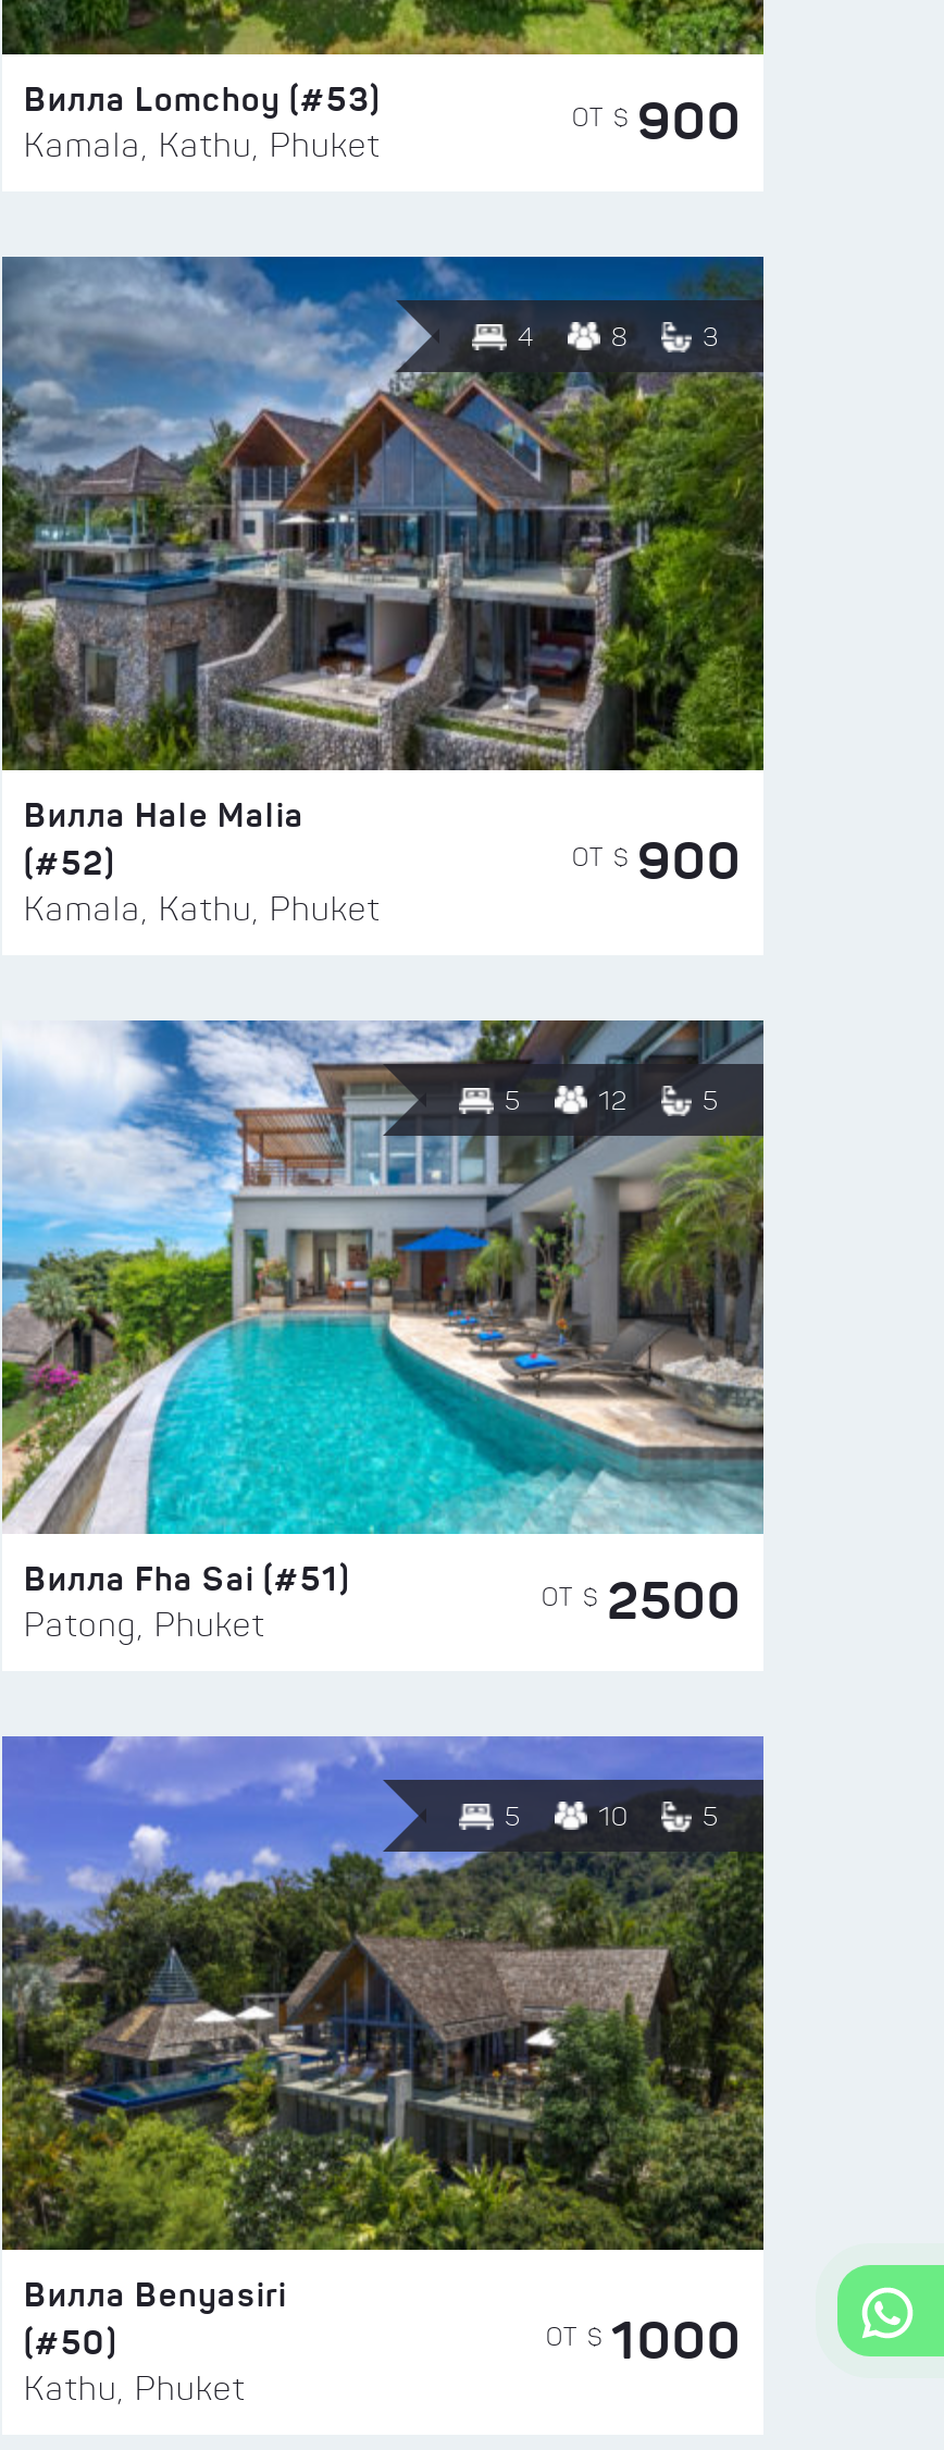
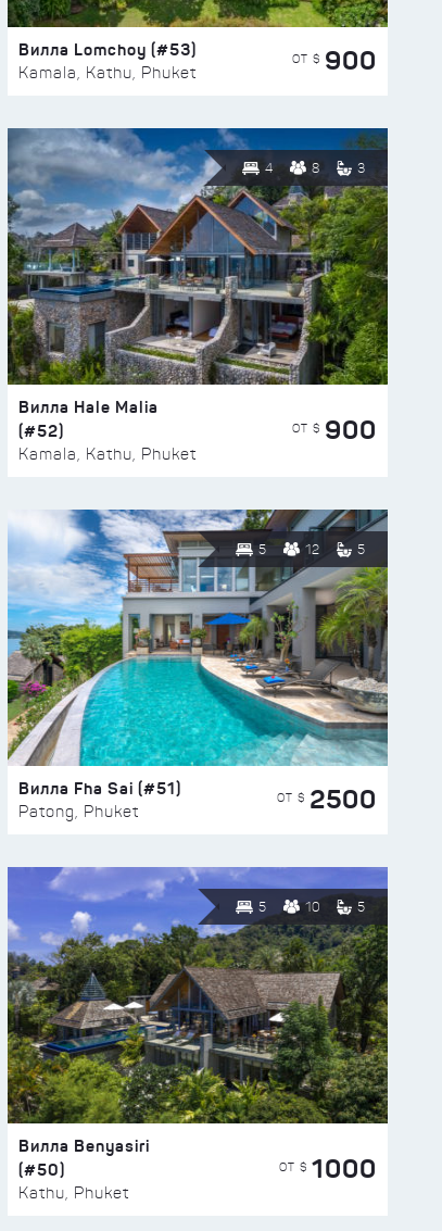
[835,2263,937,2359] [image] -> none

